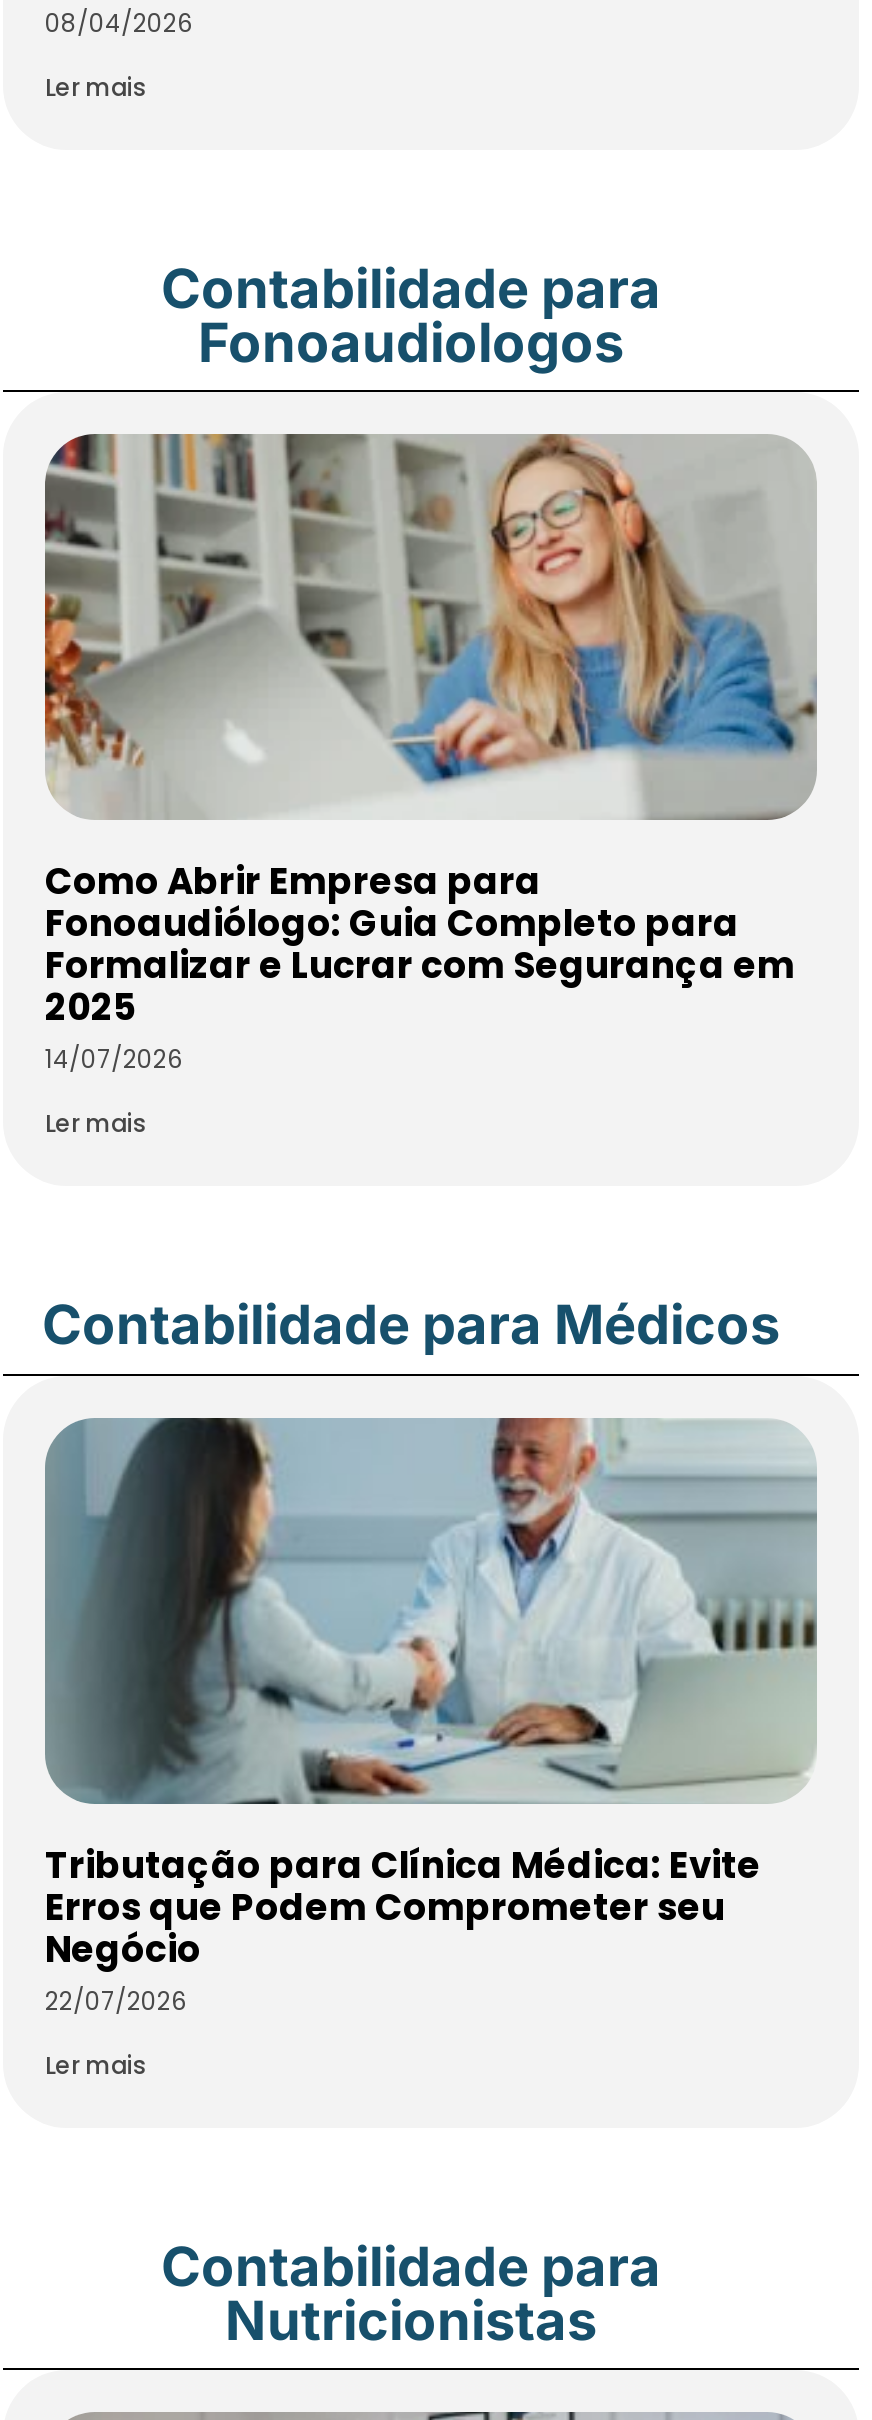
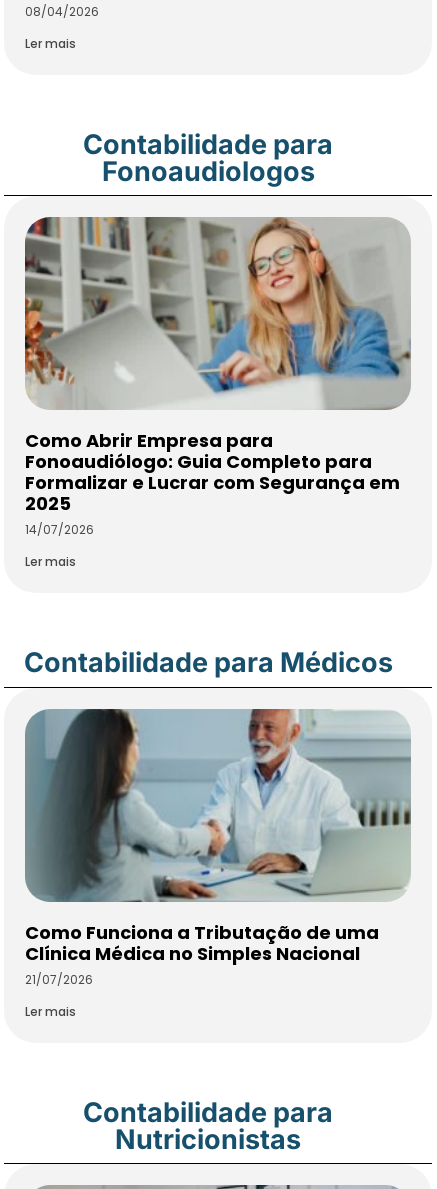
[45,1840,761,2018] Tributação para Clínica Médica: Evite | Erros que Podem Comprometer seu | Negócio | 22/07/2026 -> [25,920,379,988] Como Funciona a Tributação de uma | Clínica Médica no Simples Nacional | 21/07/2026

